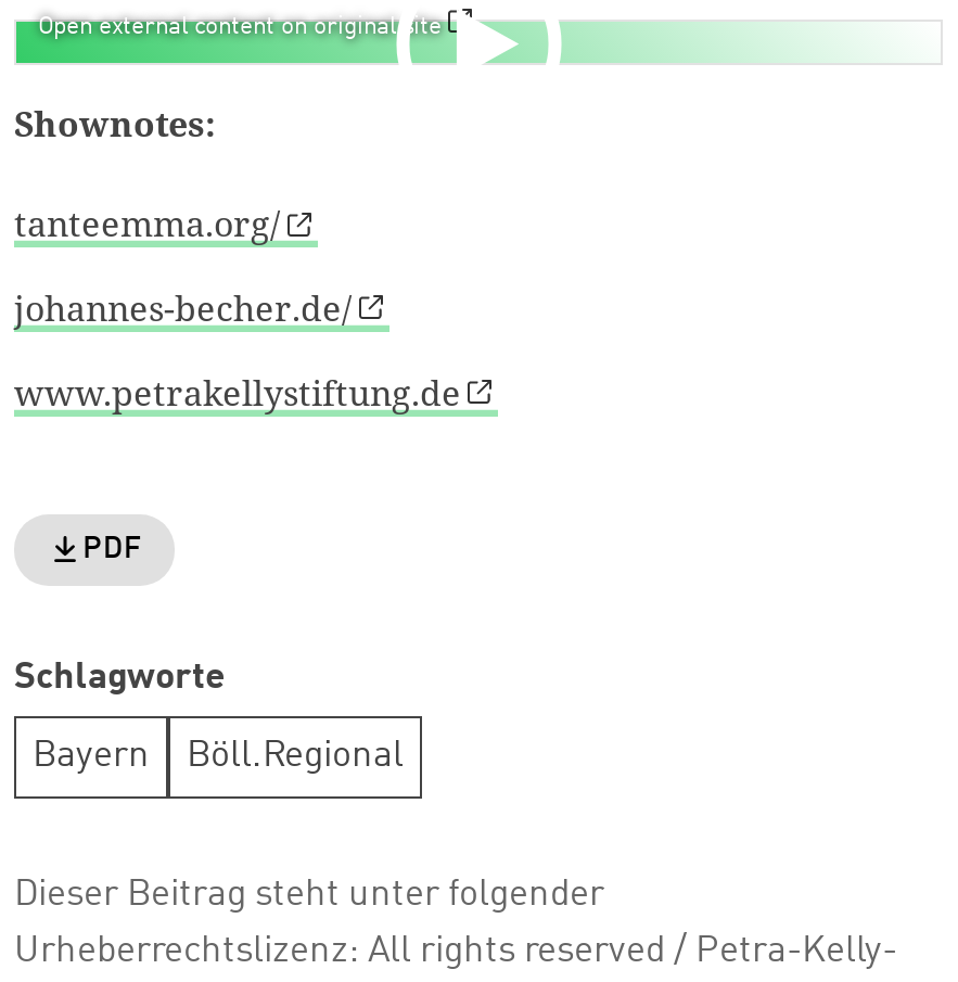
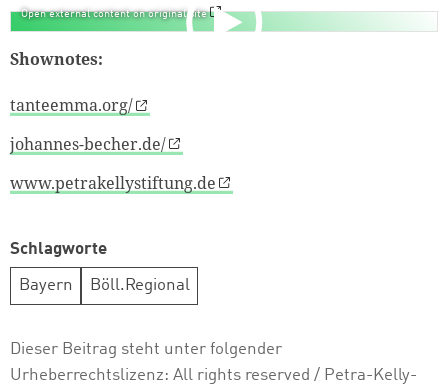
[82,534,142,565] PDF -> none

